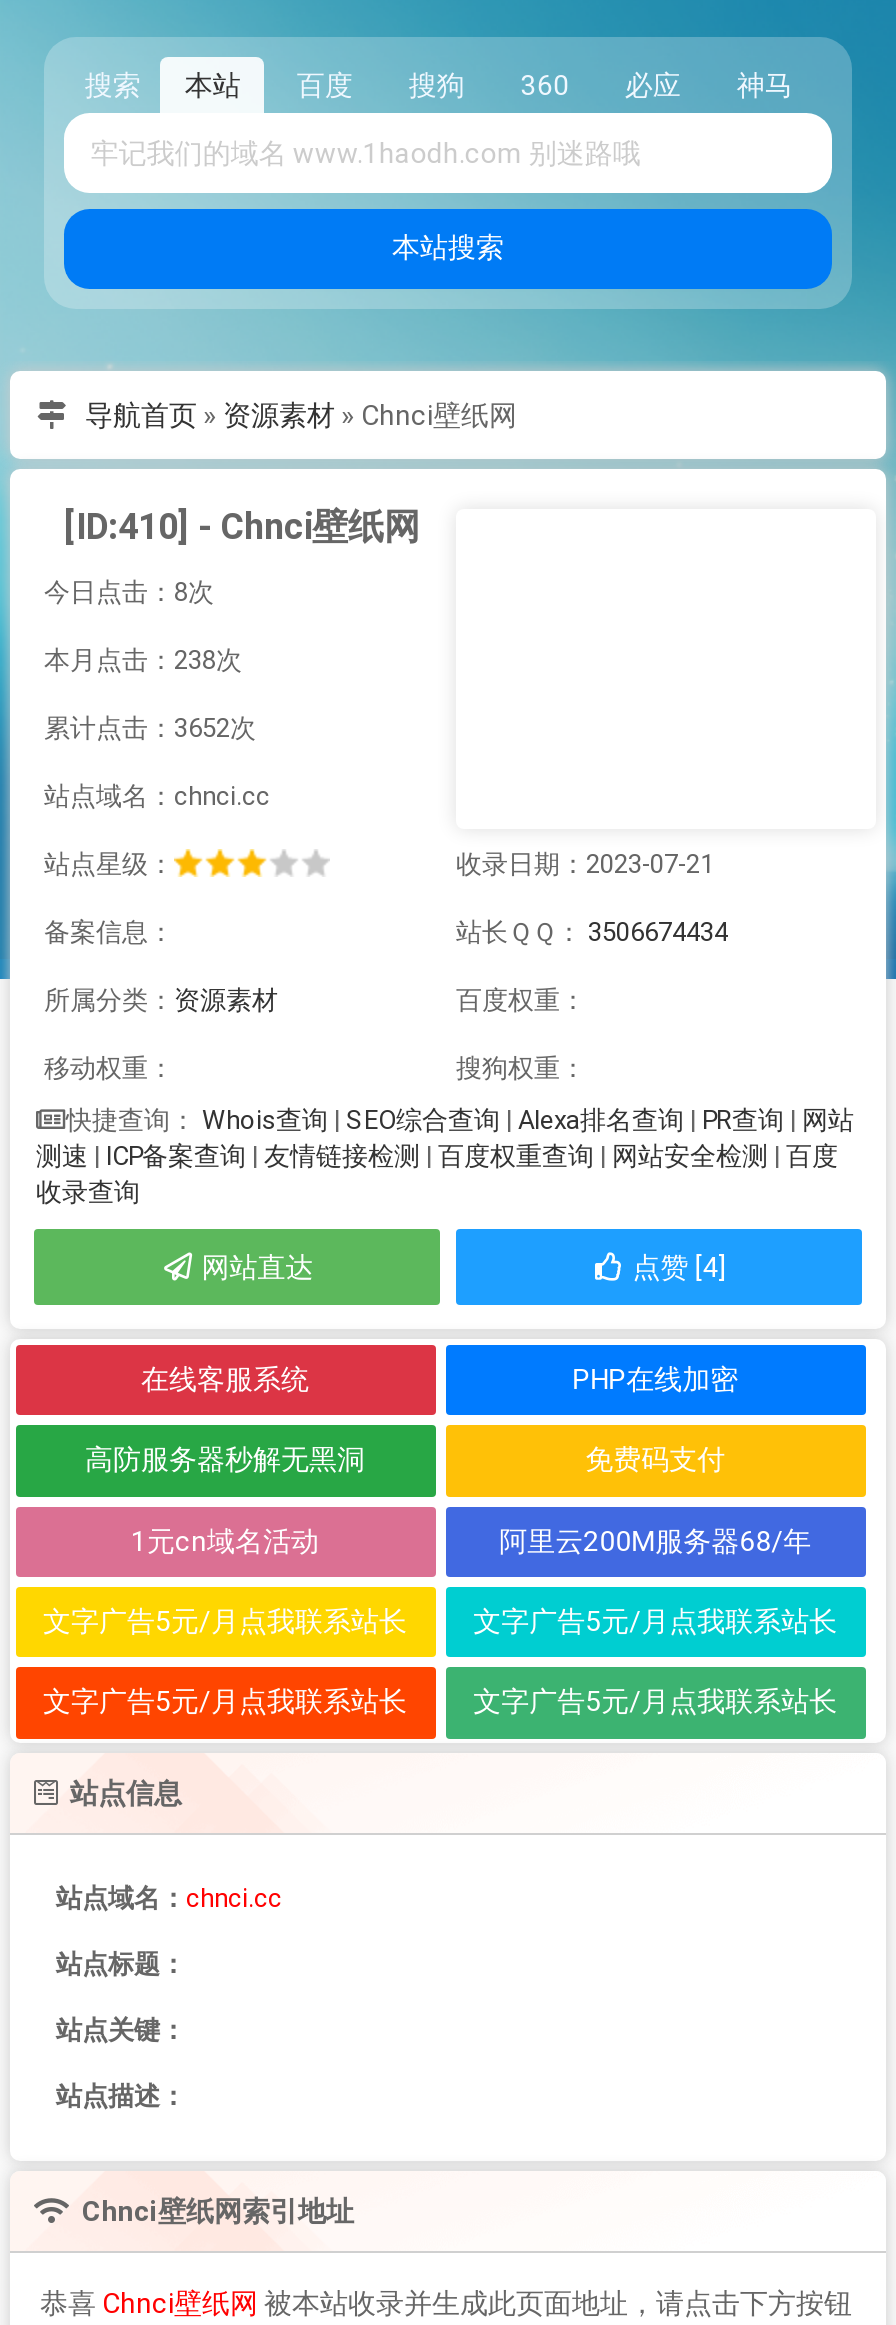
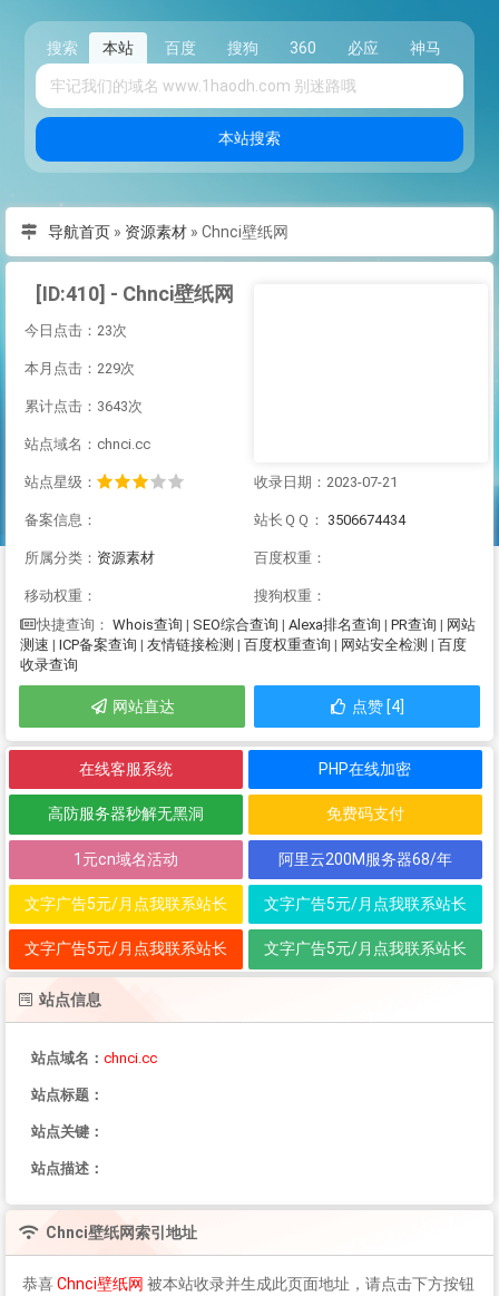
[44,577,214,607] 今日点击：8次 -> [25,322,127,339] 今日点击：23次
[44,645,242,675] 本月点击：238次 -> [25,360,135,377] 本月点击：229次
[44,713,256,743] 累计点击：3652次 -> [25,398,143,415] 累计点击：3643次

